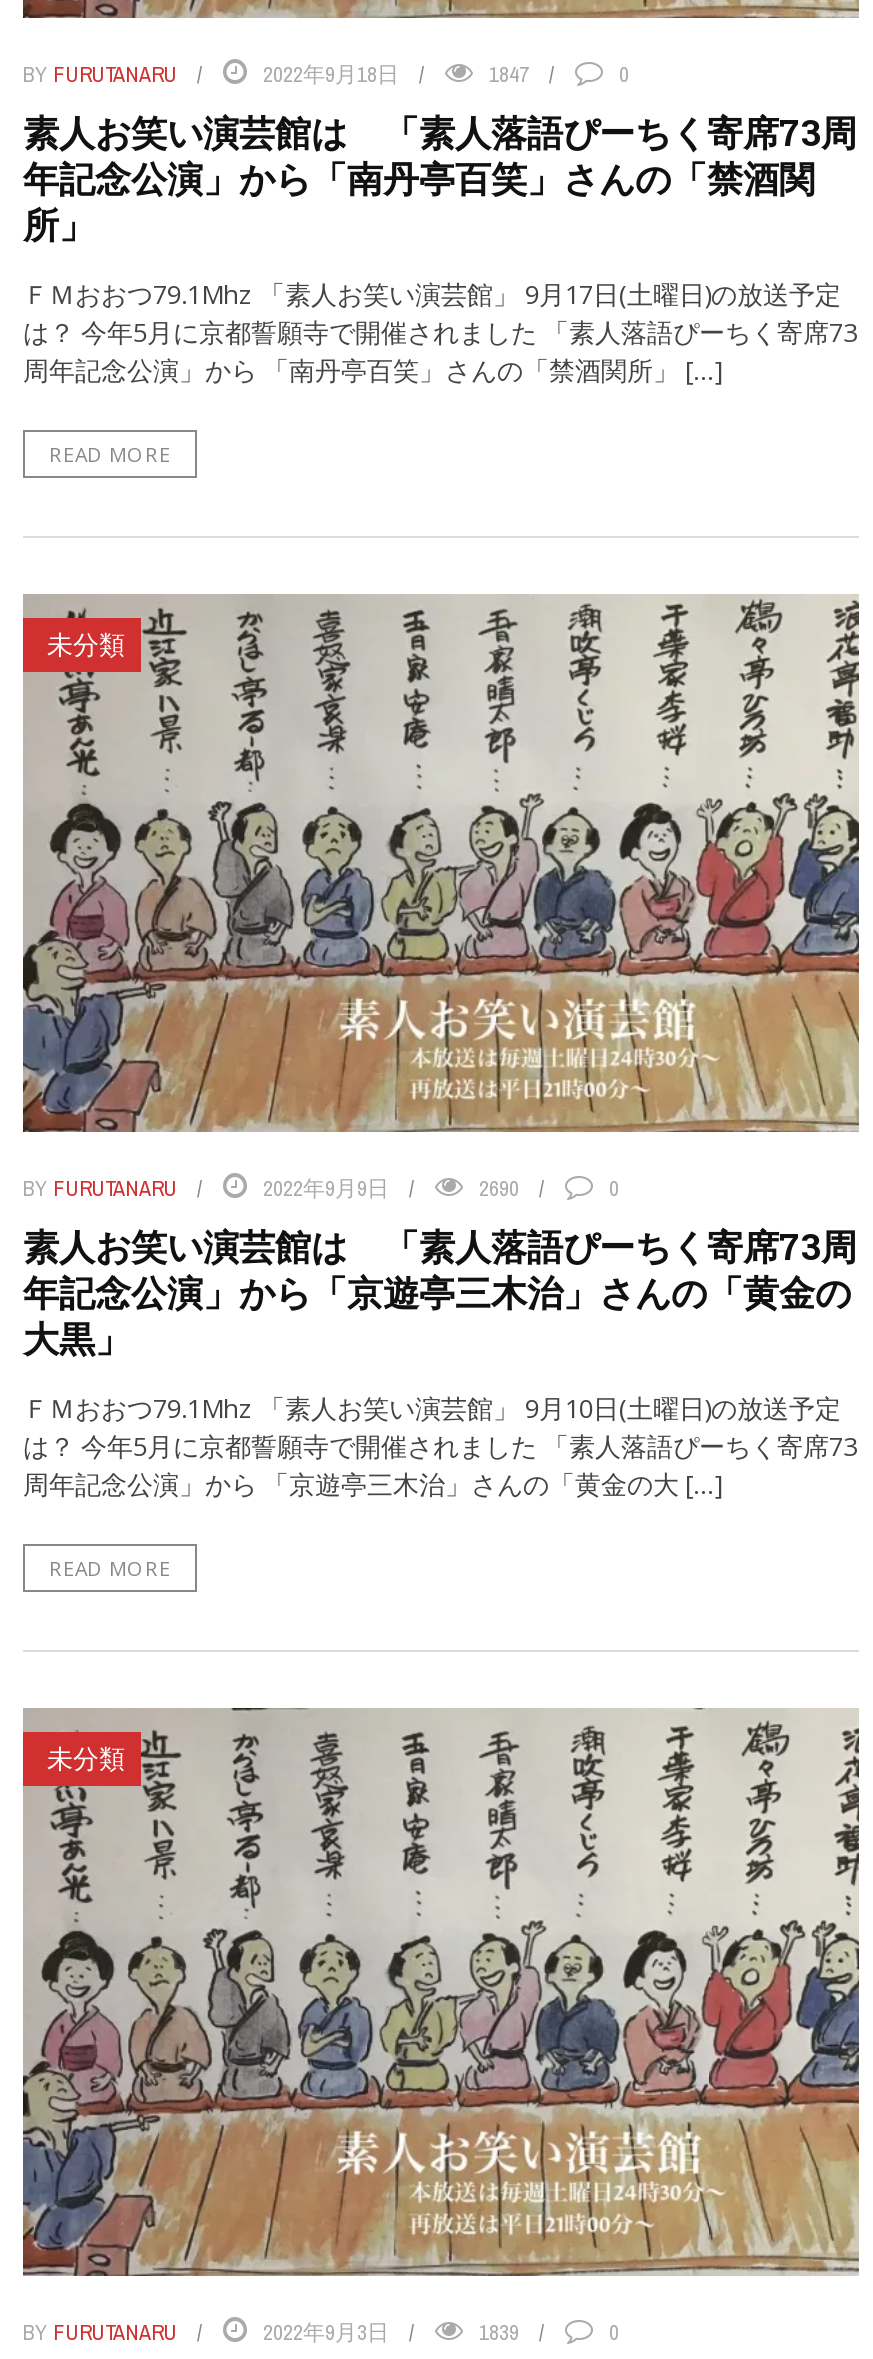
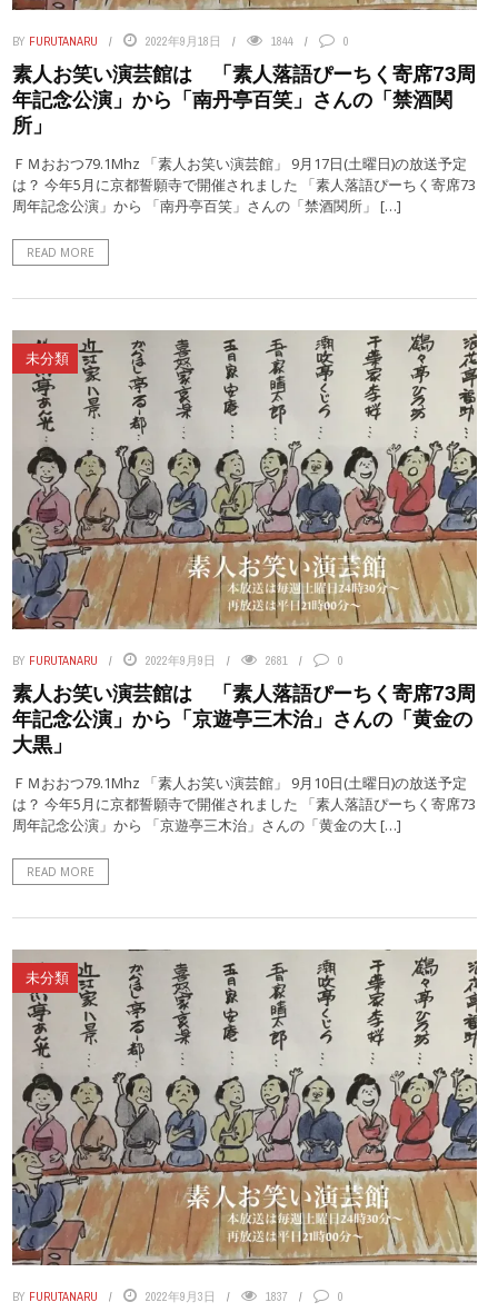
[489,60,529,88] 1847 -> [271,33,293,49] 1844
[479,1175,519,1203] 2690 -> [266,653,288,669] 2681
[479,2317,519,2345] 1839 -> [266,1288,288,1304] 1837

